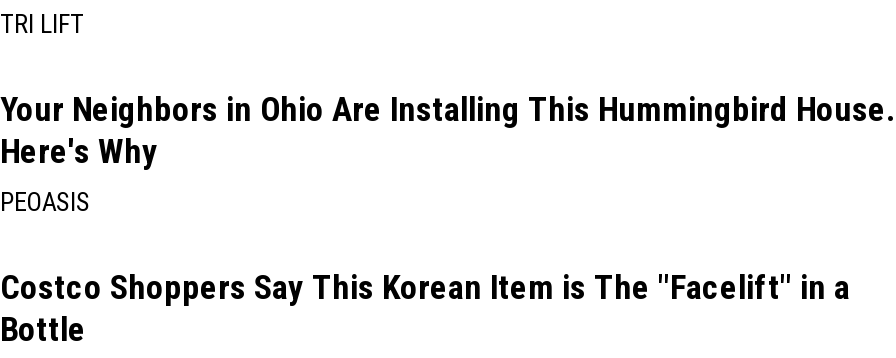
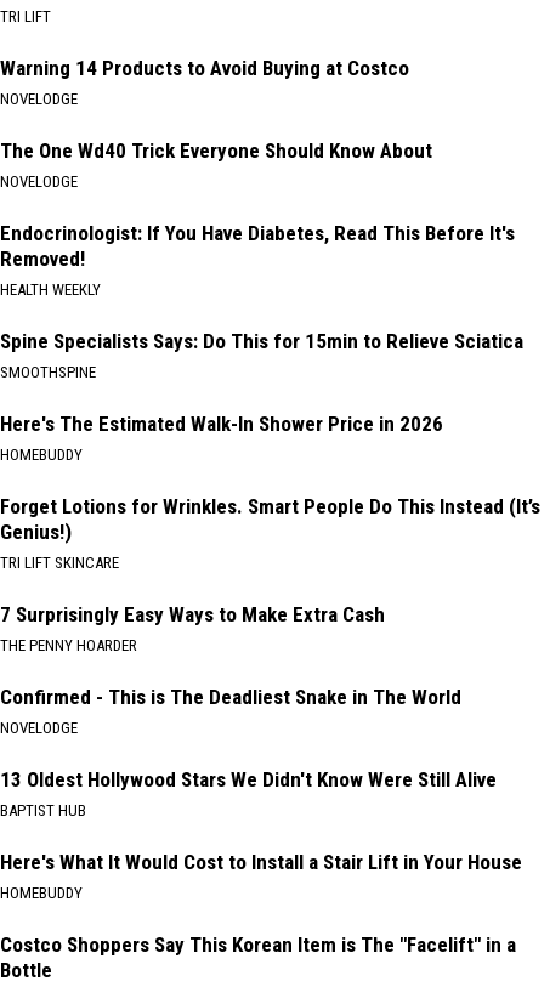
[0,90,896,218] Your Neighbors in Ohio Are Installing This Hummingbird House. | Here's Why | PEOASIS -> [0,56,540,902] Warning 14 Products to Avoid Buying at Costco | NOVELODGE | The One Wd40 Trick Everyone Should Know About | NOVELODGE | Endocrinologist: If You Have Diabetes, Read This Before It's | Removed! | HEALTH WEEKLY | Spine Specialists Says: Do This for 15min to Relieve Sciatica | SMOOTHSPINE | Here's The Estimated Walk-In Shower Price in 2026 | HOMEBUDDY | Forget Lotions for Wrinkles. Smart People Do This Instead (It’s | Genius!) | TRI LIFT SKINCARE | 7 Surprisingly Easy Ways to Make Extra Cash | THE PENNY HOARDER | Confirmed - This is The Deadliest Snake in The World | NOVELODGE | 13 Oldest Hollywood Stars We Didn't Know Were Still Alive | BAPTIST HUB | Here's What It Would Cost to Install a Stair Lift in Your House | HOMEBUDDY

